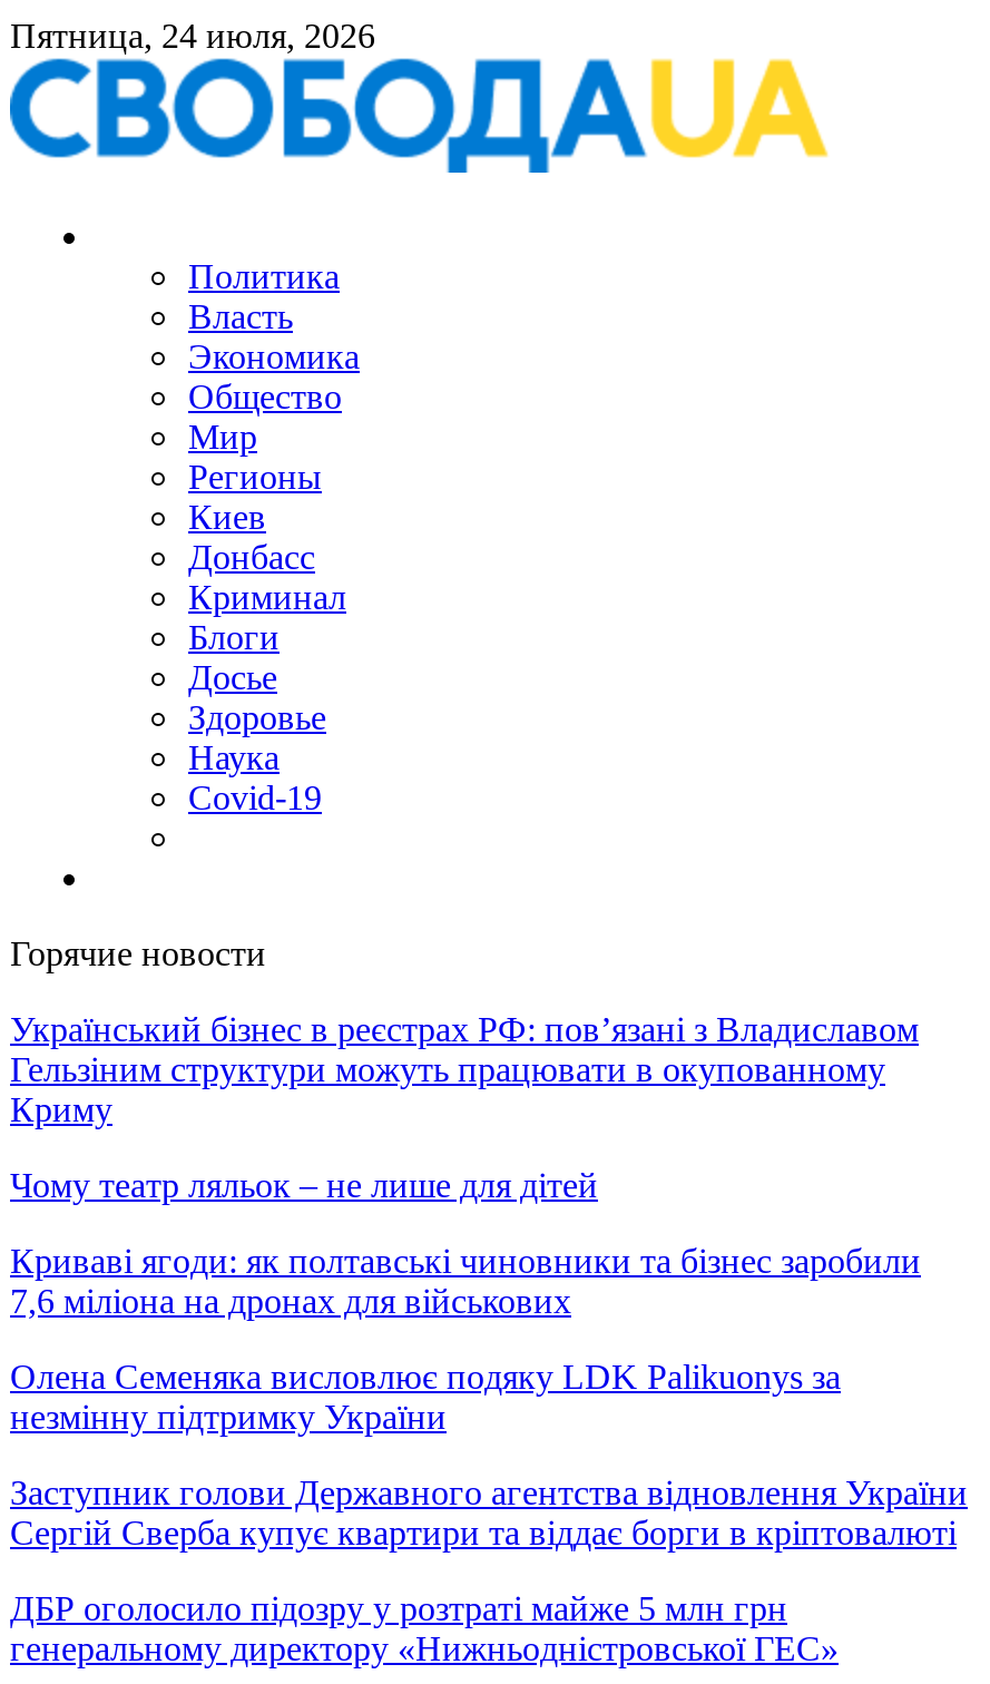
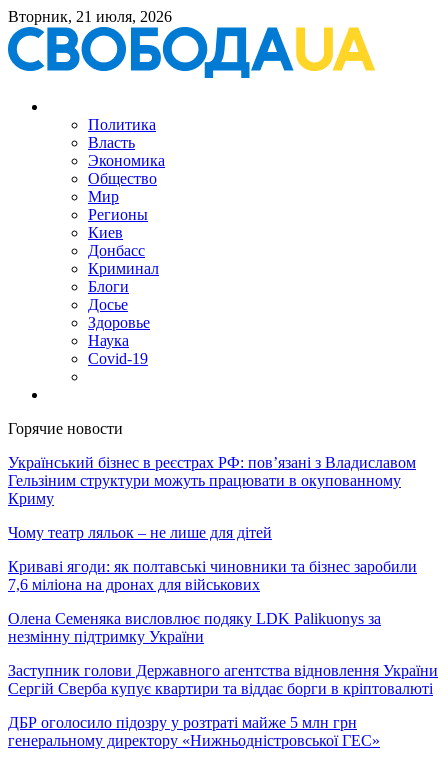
[10,17,375,55] Пятница, 24 июля, 2026 -> [8,8,172,25] Вторник, 21 июля, 2026

